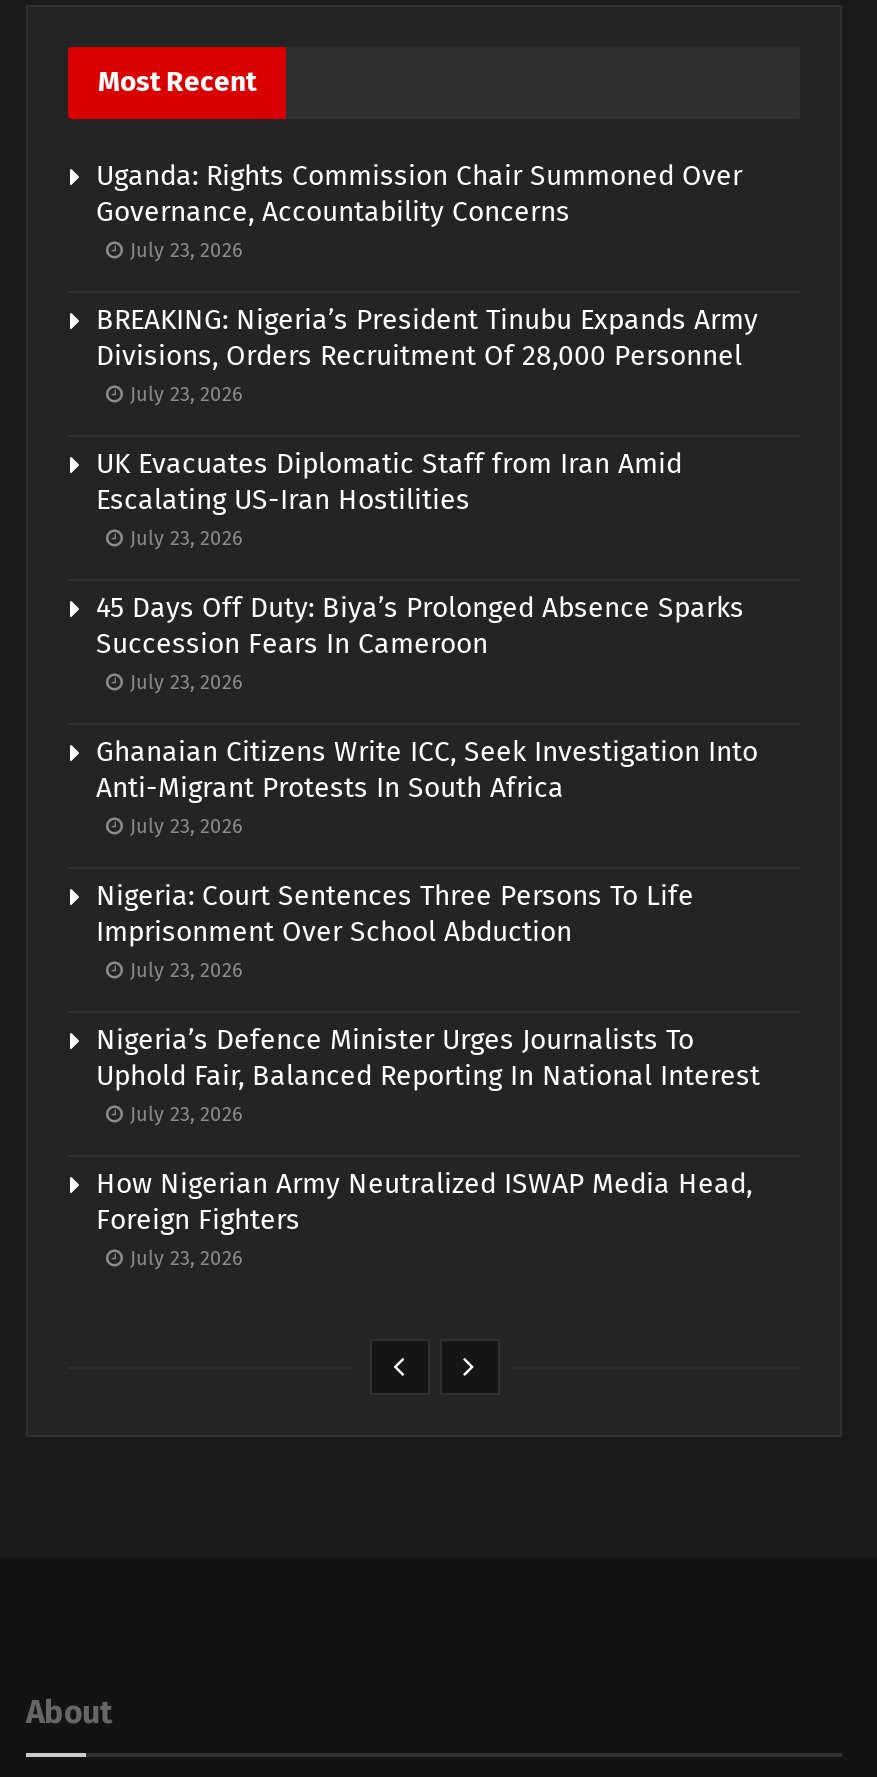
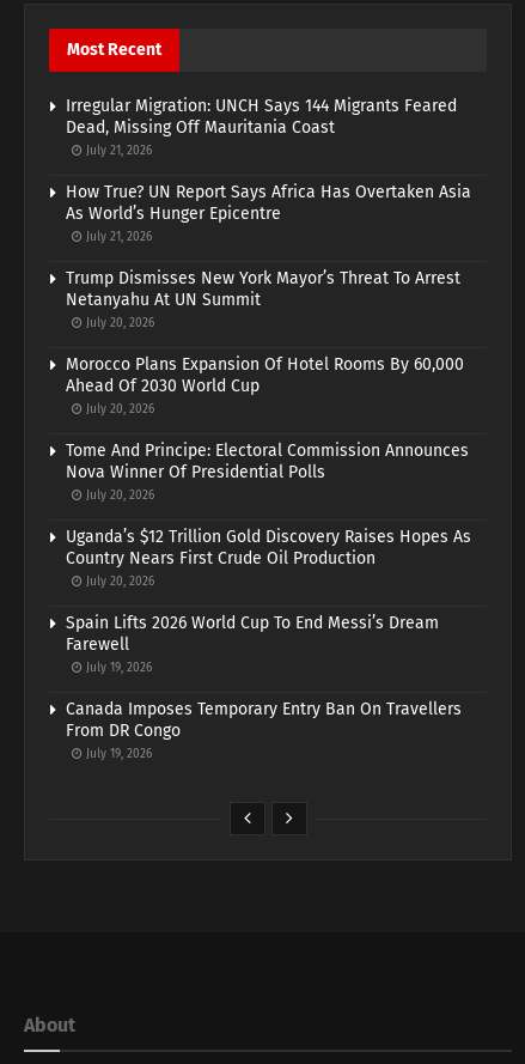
[96,160,742,264] Uganda: Rights Commission Chair Summoned Over | Governance, Accountability Concerns | July 23, 2026 -> [66,96,457,159] Irregular Migration: UNCH Says 144 Migrants Feared | Dead, Missing Off Mauritania Coast | July 21, 2026
[96,304,758,408] BREAKING: Nigeria’s President Tinubu Expands Army | Divisions, Orders Recruitment Of 28,000 Personnel | July 23, 2026 -> [66,183,471,245] How True? UN Report Says Africa Has Overtaken Asia | As World’s Hunger Epicentre | July 21, 2026
[96,448,682,552] UK Evacuates Diplomatic Staff from Iran Amid | Escalating US-Iran Hostilities | July 23, 2026 -> [66,269,460,331] Trump Dismisses New York Mayor’s Threat To Arrest | Netanyahu At UN Summit | July 20, 2026
[96,592,744,696] 45 Days Off Duty: Biya’s Prolonged Absence Sparks | Succession Fears In Cameroon | July 23, 2026 -> [66,355,464,417] Morocco Plans Expansion Of Hotel Rooms By 60,000 | Ahead Of 2030 World Cup | July 20, 2026
[96,736,758,840] Ghanaian Citizens Write ICC, Seek Investigation Into | Anti-Migrant Protests In South Africa | July 23, 2026 -> [66,441,469,503] Tome And Principe: Electoral Commission Announces | Nova Winner Of Presidential Polls | July 20, 2026
[96,880,694,984] Nigeria: Court Sentences Three Persons To Life | Imprisonment Over School Abduction | July 23, 2026 -> [66,527,471,589] Uganda’s $12 Trillion Gold Discovery Raises Hopes As | Country Nears First Crude Oil Production | July 20, 2026
[96,1024,760,1128] Nigeria’s Defence Minister Urges Journalists To | Uphold Fair, Balanced Reporting In National Interest | July 23, 2026 -> [66,613,439,676] Spain Lifts 2026 World Cup To End Messi’s Dream | Farewell | July 19, 2026
[96,1168,752,1272] How Nigerian Army Neutralized ISWAP Media Head, | Foreign Fighters | July 23, 2026 -> [66,700,462,762] Canada Imposes Temporary Entry Ban On Travellers | From DR Congo | July 19, 2026

